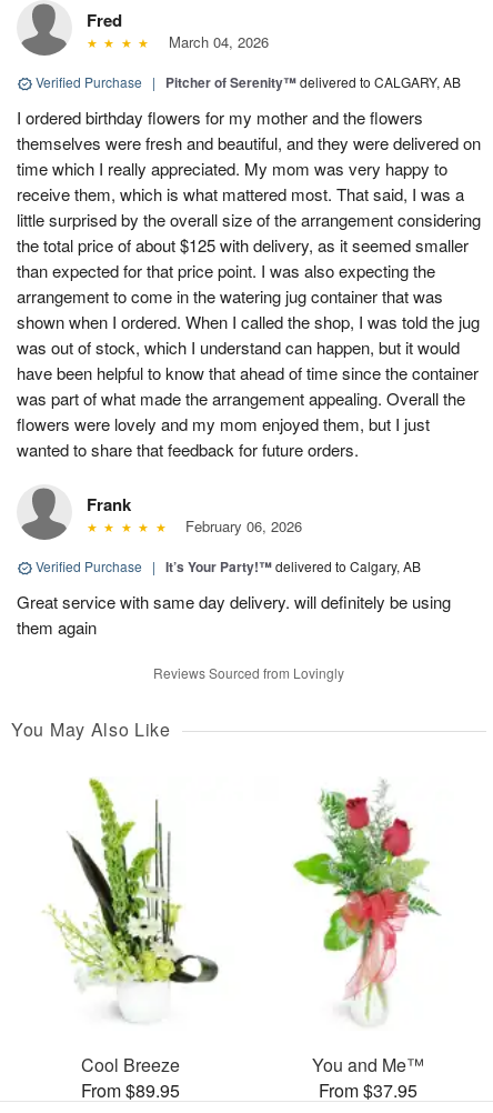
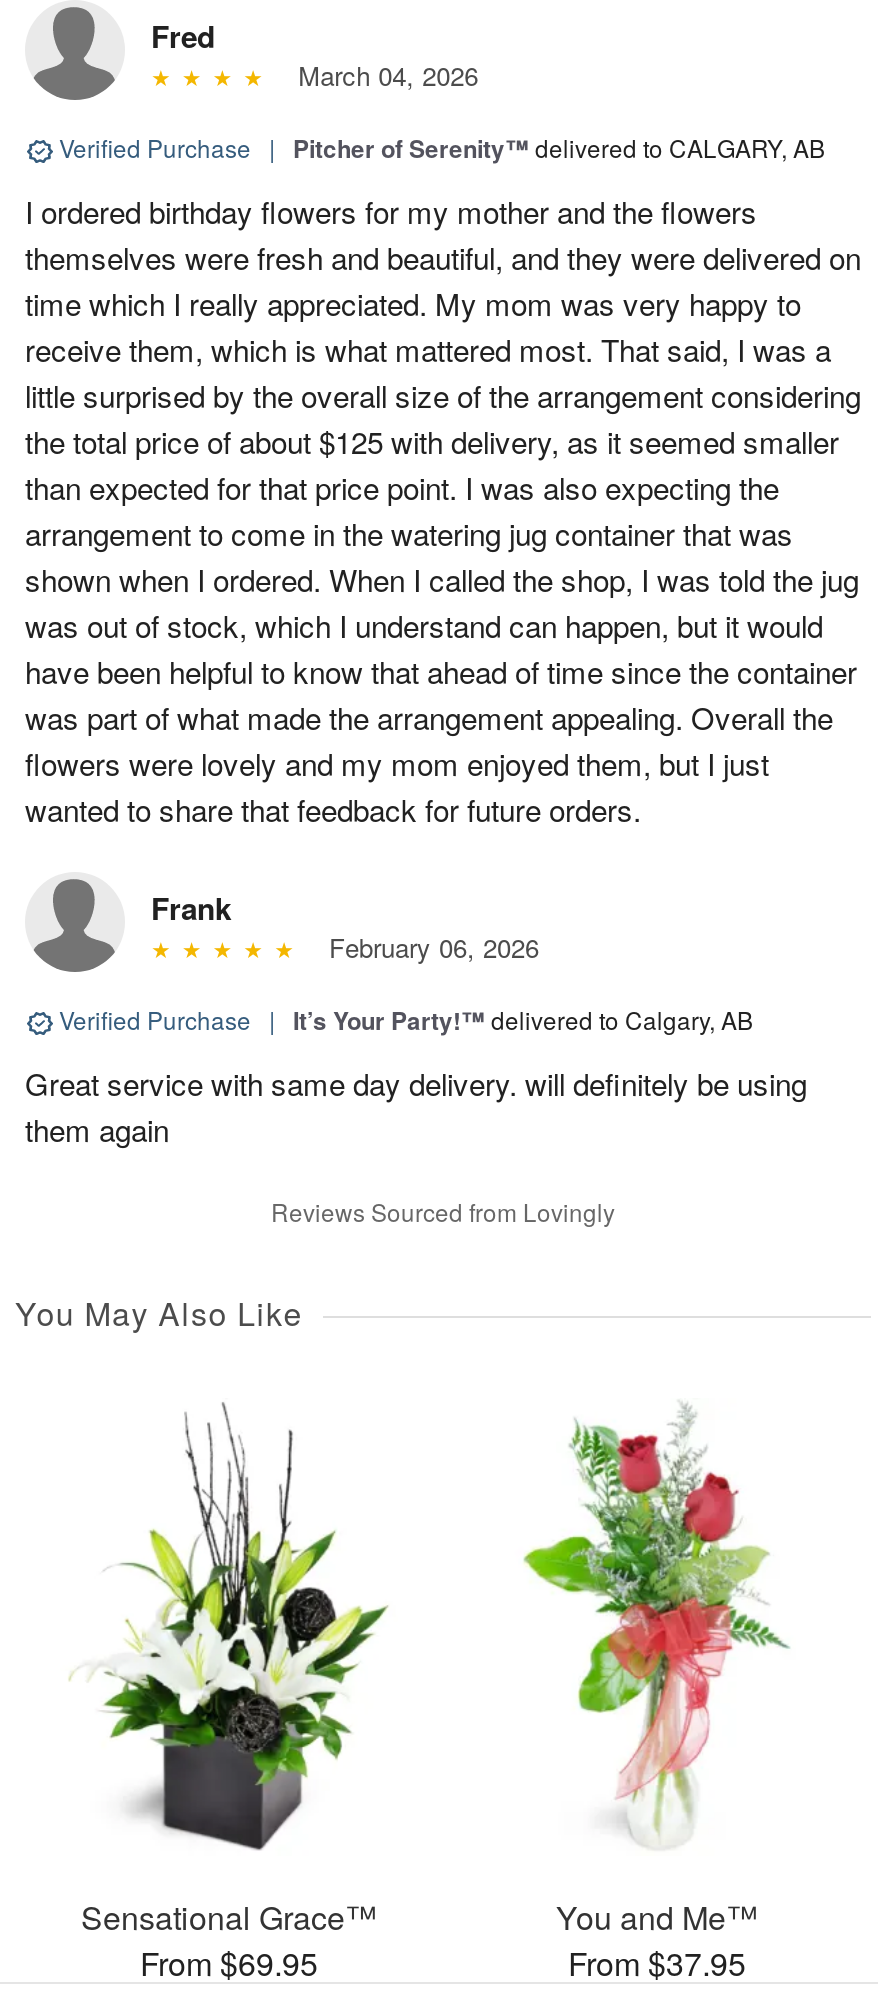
[42,778,220,1103] [image] | Cool Breeze | From $89.95 -> [69,1402,389,1986] [image] | Sensational Grace™ | From $69.95

